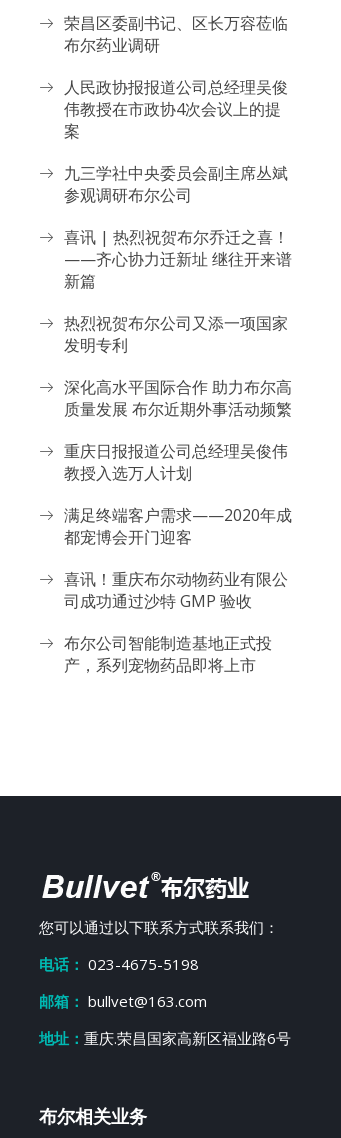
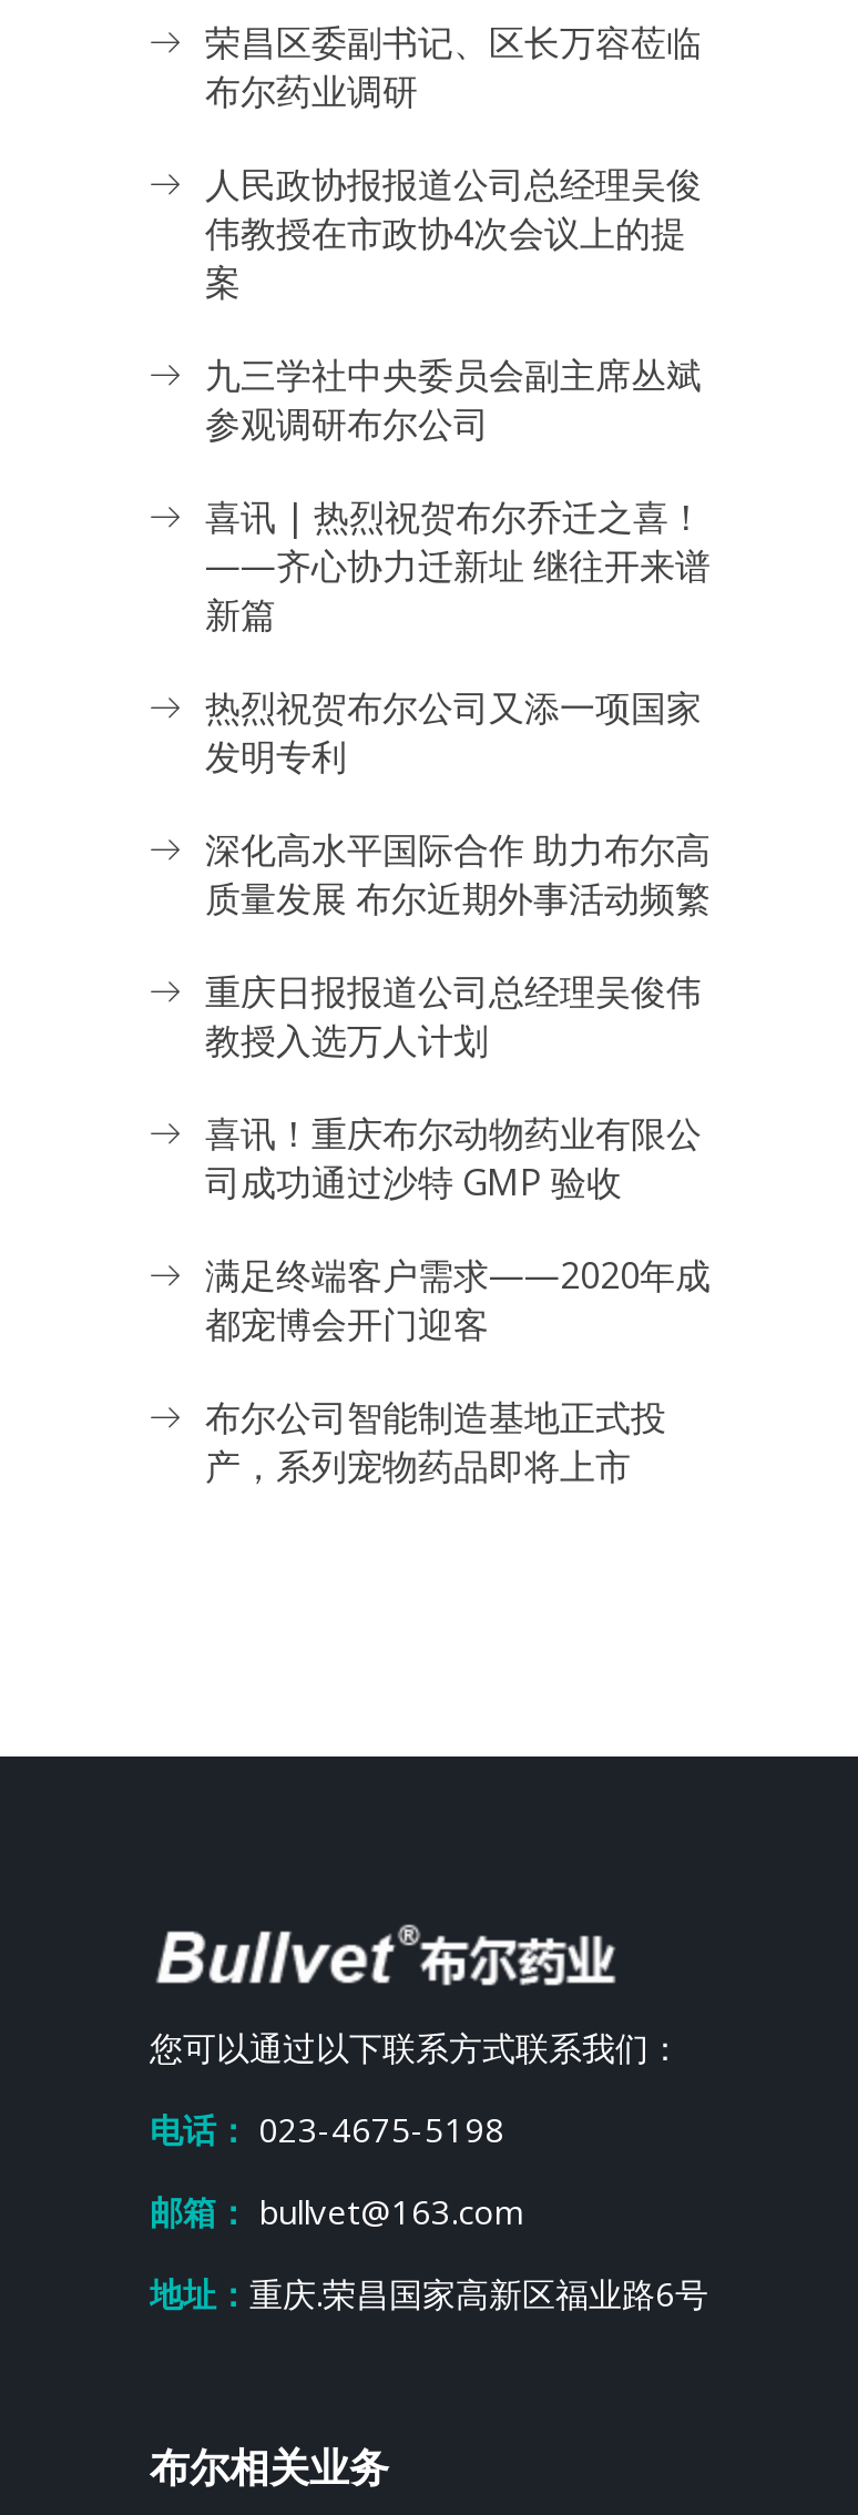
moved [64,504,292,548] -> [205,1251,711,1348]: 满足终端客户需求——2020年成 | 都宠博会开门迎客
moved [64,568,288,612] -> [205,1109,702,1206]: 喜讯！重庆布尔动物药业有限公 | 司成功通过沙特 GMP 验收

